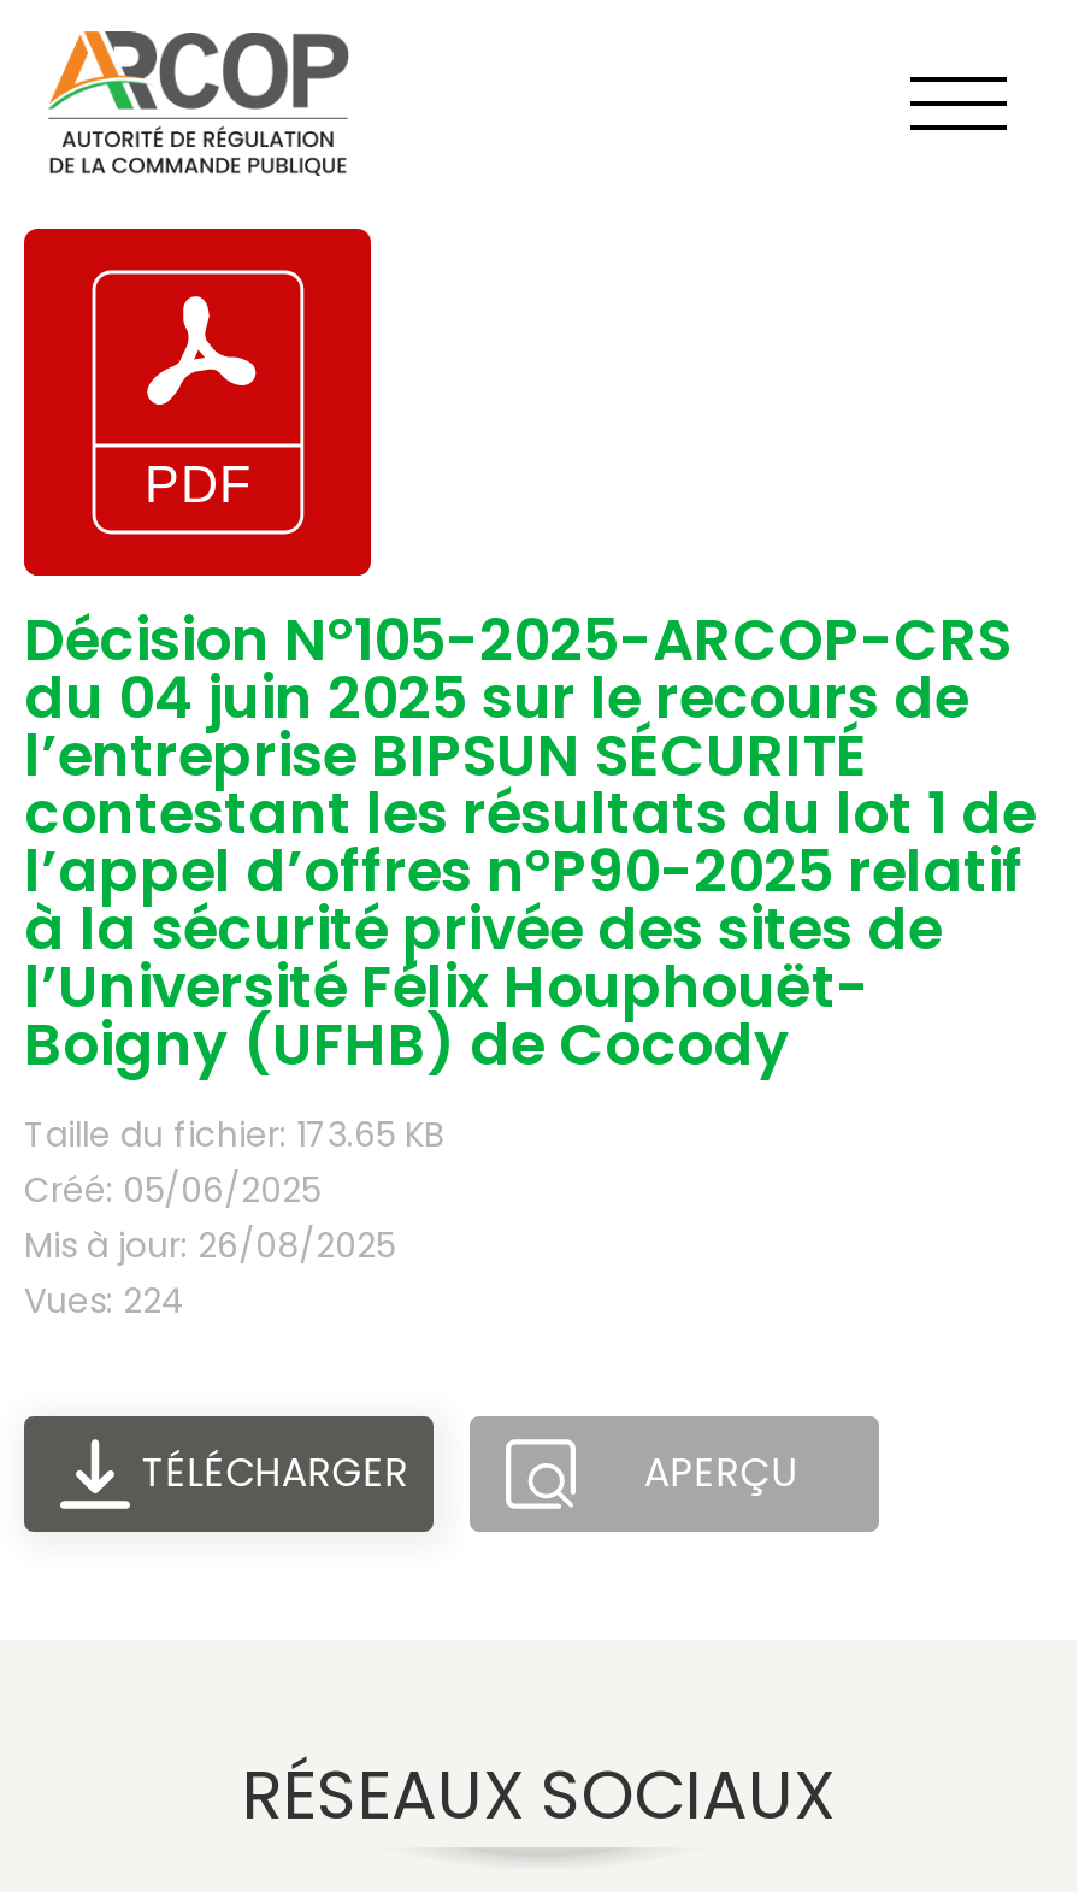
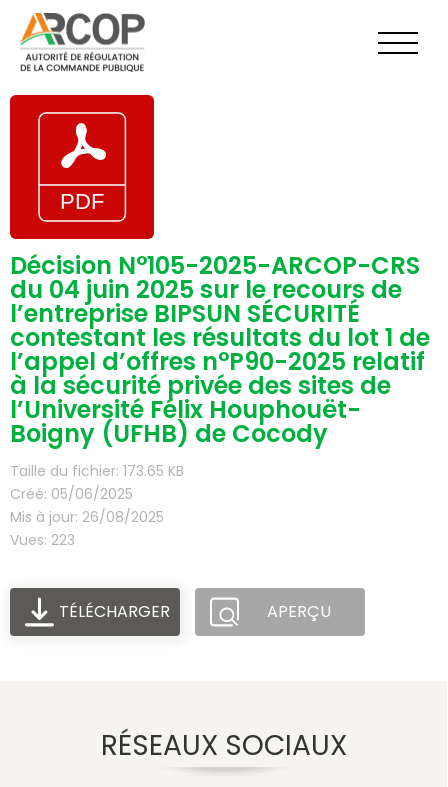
[24,1277,185,1325] Vues: 224 -> [10,530,75,550] Vues: 223

